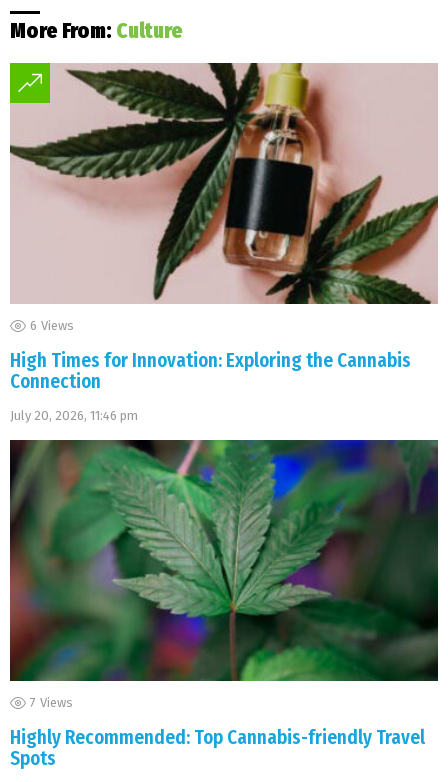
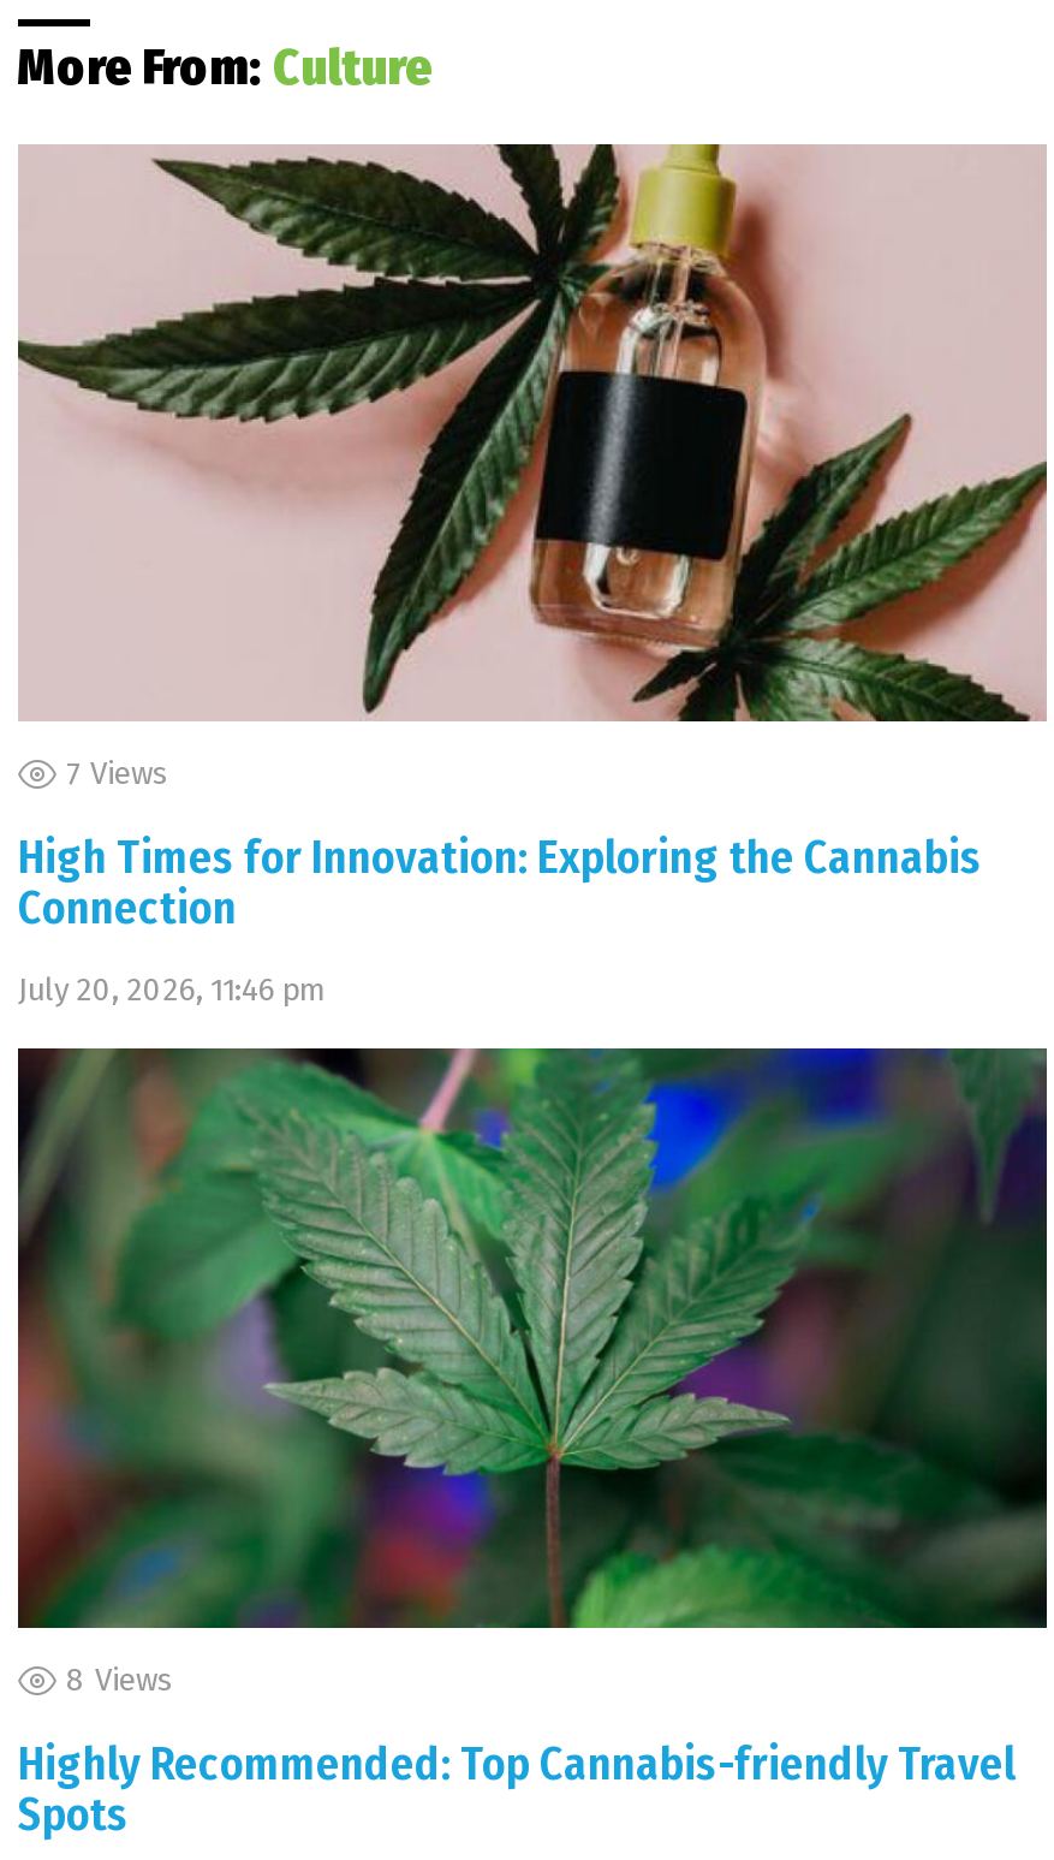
[9,62,51,104] [image] -> none
[30,318,74,333] 6 Views -> [66,755,169,791] 7 Views
[30,695,73,710] 7 Views -> [66,1661,174,1697] 8 Views

